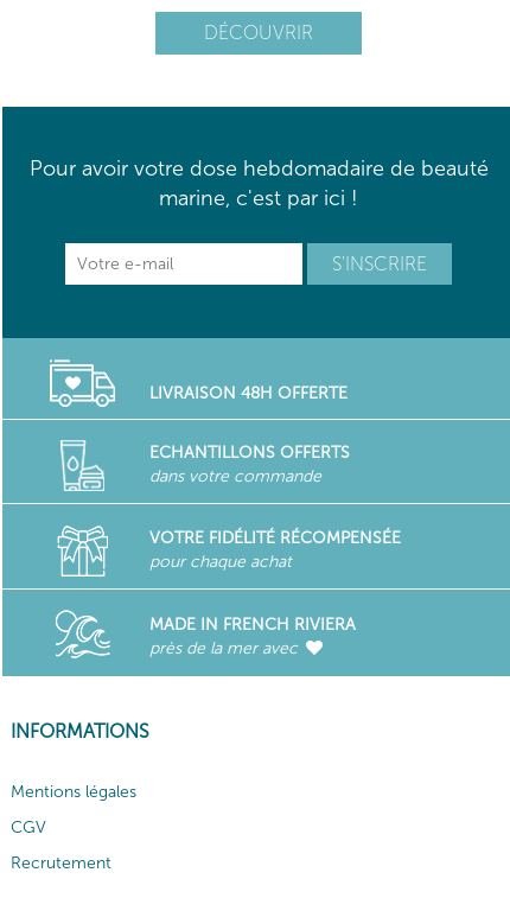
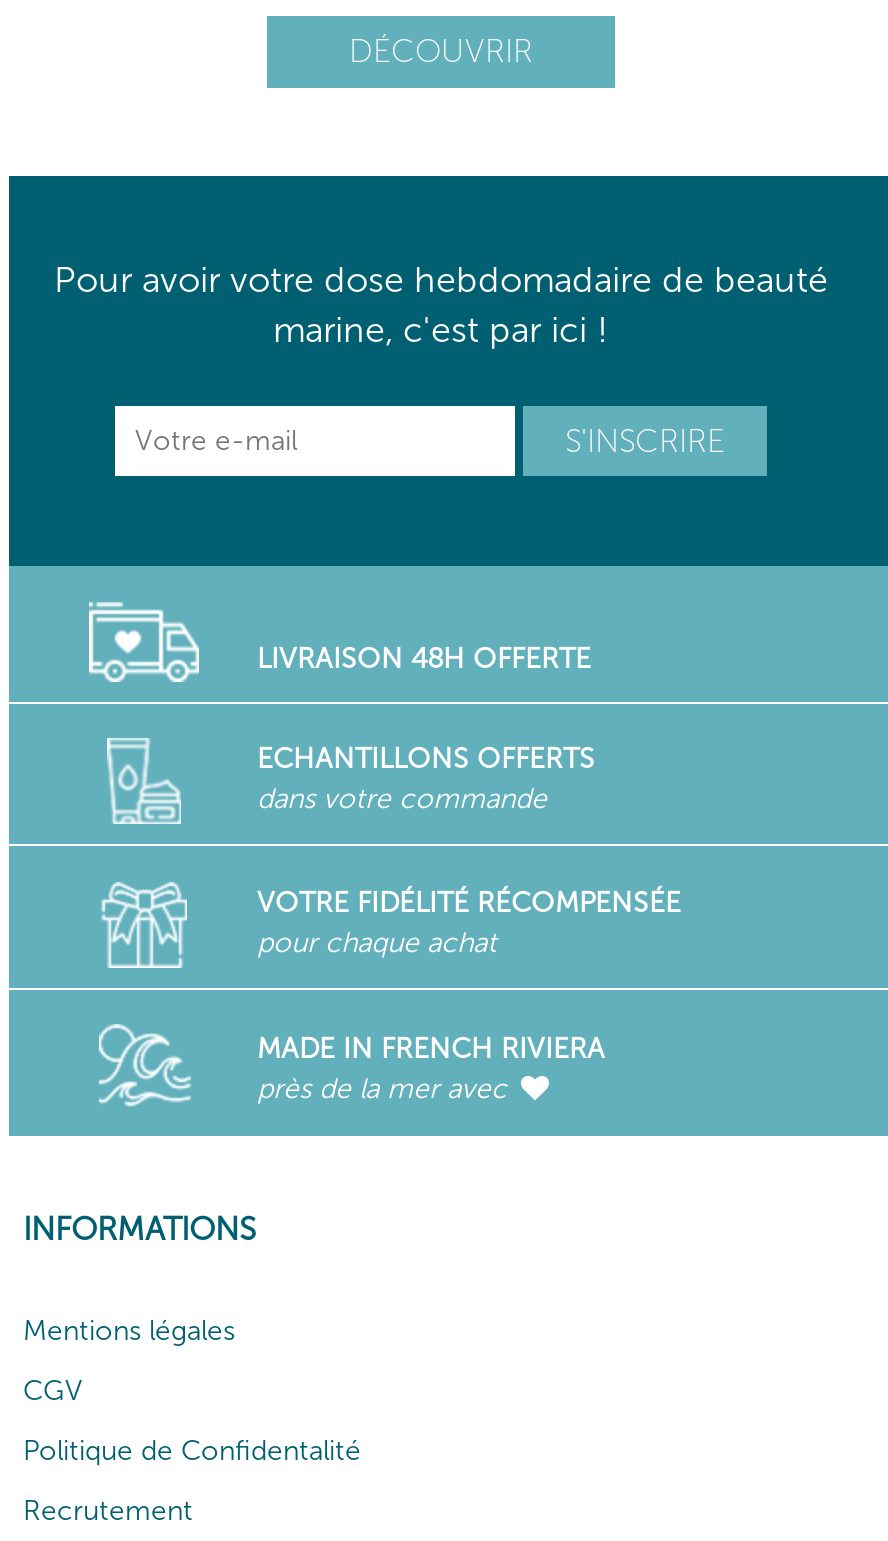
none -> [23,1434,361,1468] Politique de Confidentalité

